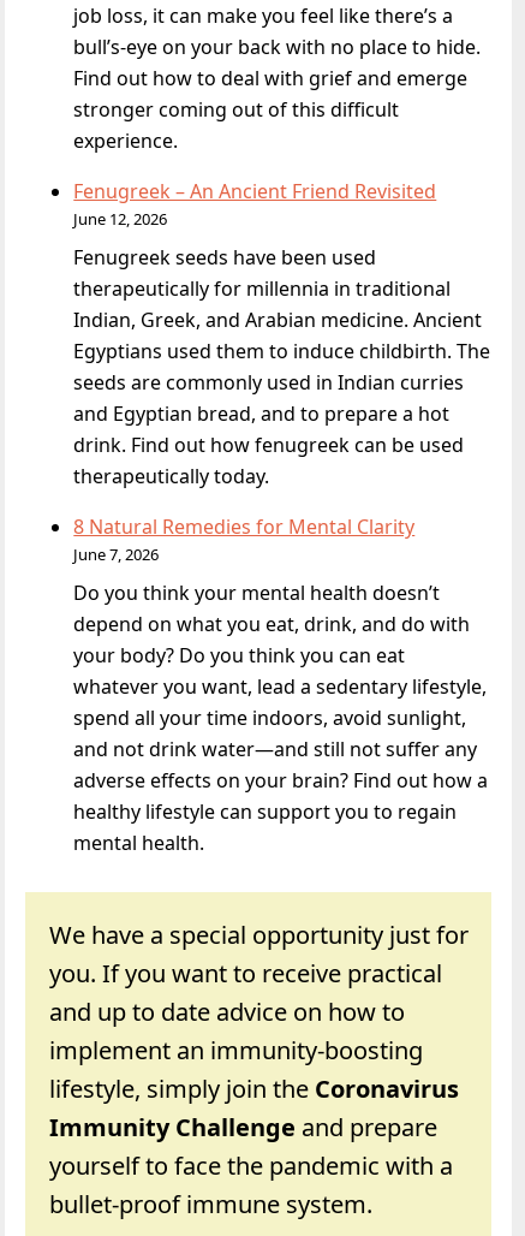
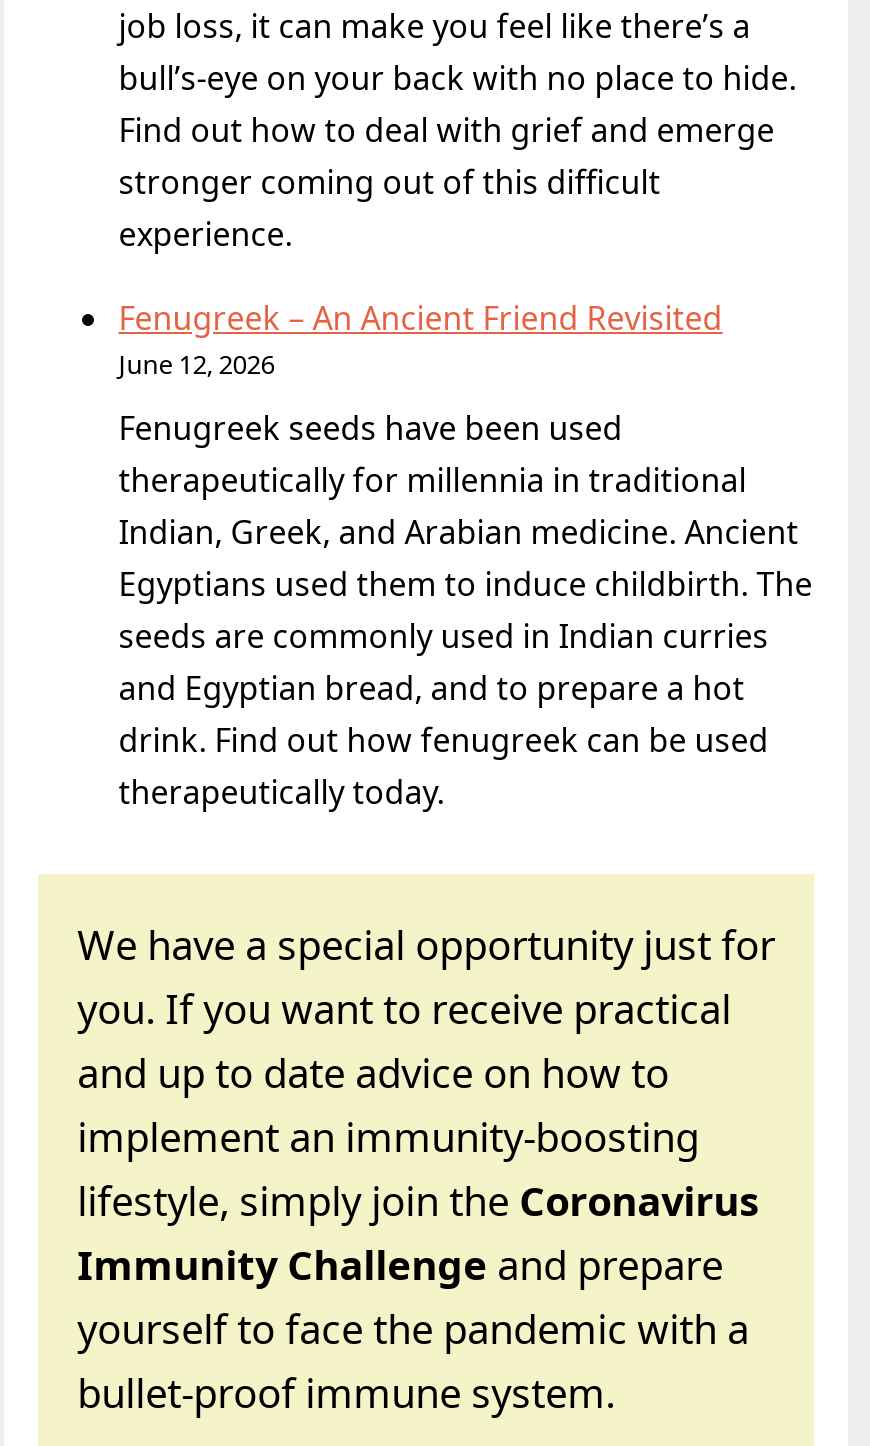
[74,514,488,857] 8 Natural Remedies for Mental Clarity | June 7, 2026 | Do you think your mental health doesn’t | depend on what you eat, drink, and do with | your body? Do you think you can eat | whatever you want, lead a sedentary lifestyle, | spend all your time indoors, avoid sunlight, | and not drink water—and still not suffer any | adverse effects on your brain? Find out how a | healthy lifestyle can support you to regain | mental health. -> none

